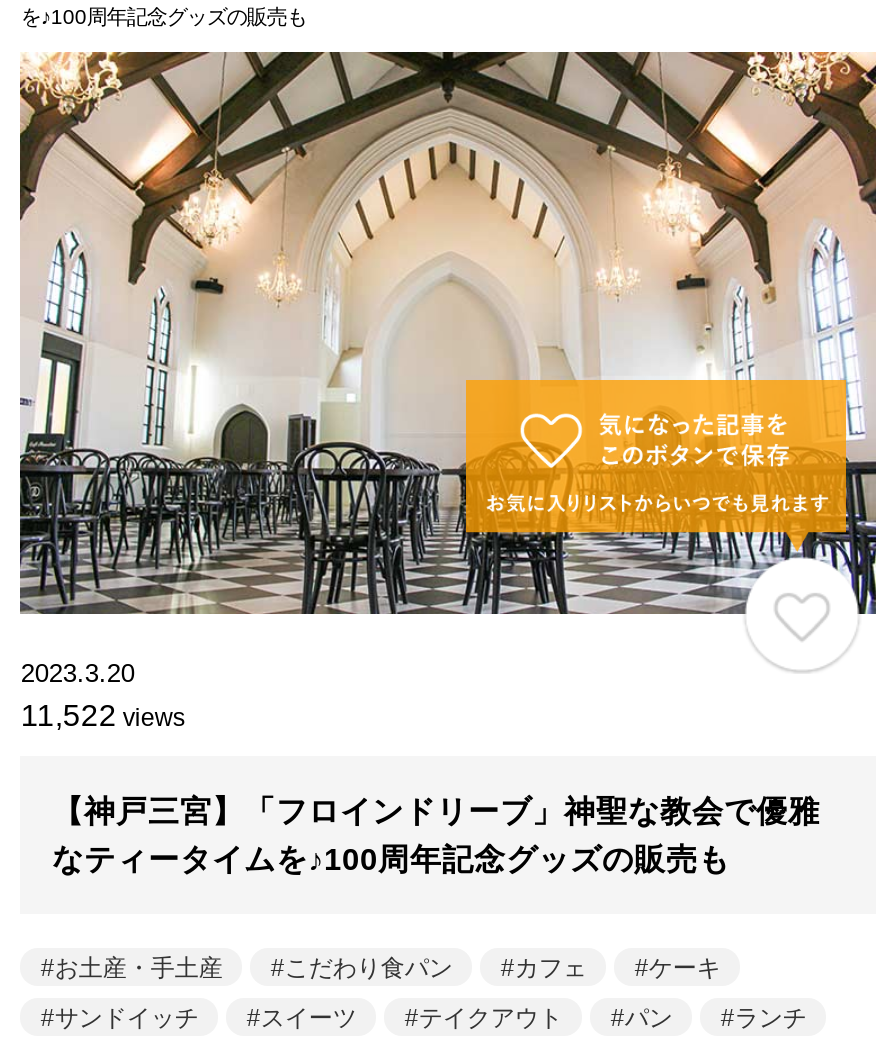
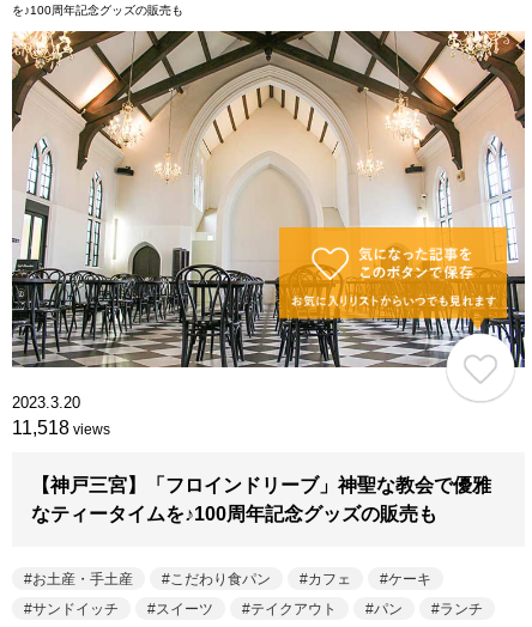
[21,697,185,731] 11,522 views -> [12,417,111,437] 11,518 views

